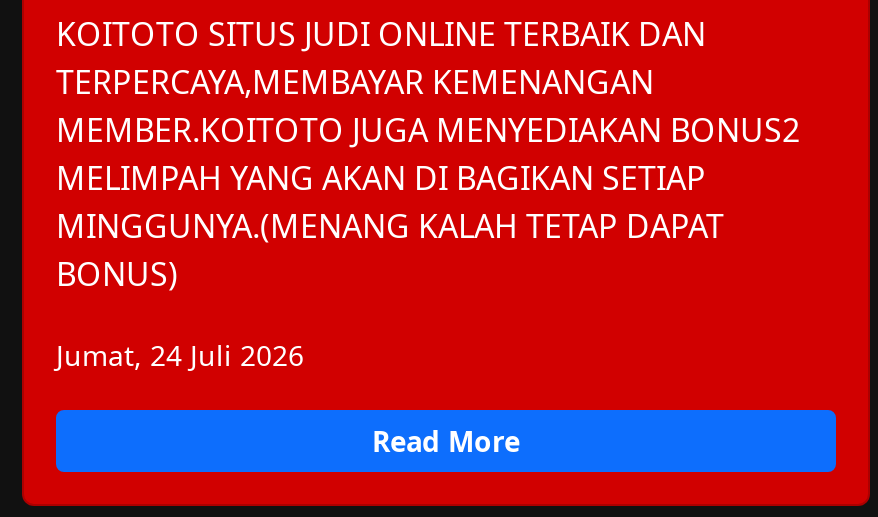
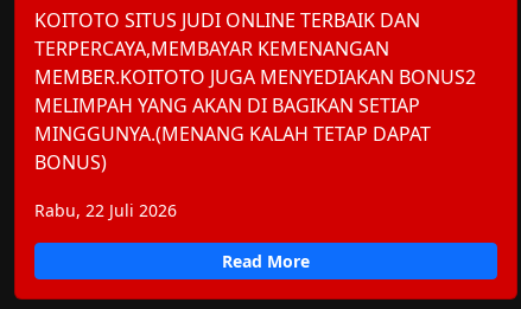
[56,336,304,374] Jumat, 24 Juli 2026 -> [34,199,177,221] Rabu, 22 Juli 2026

